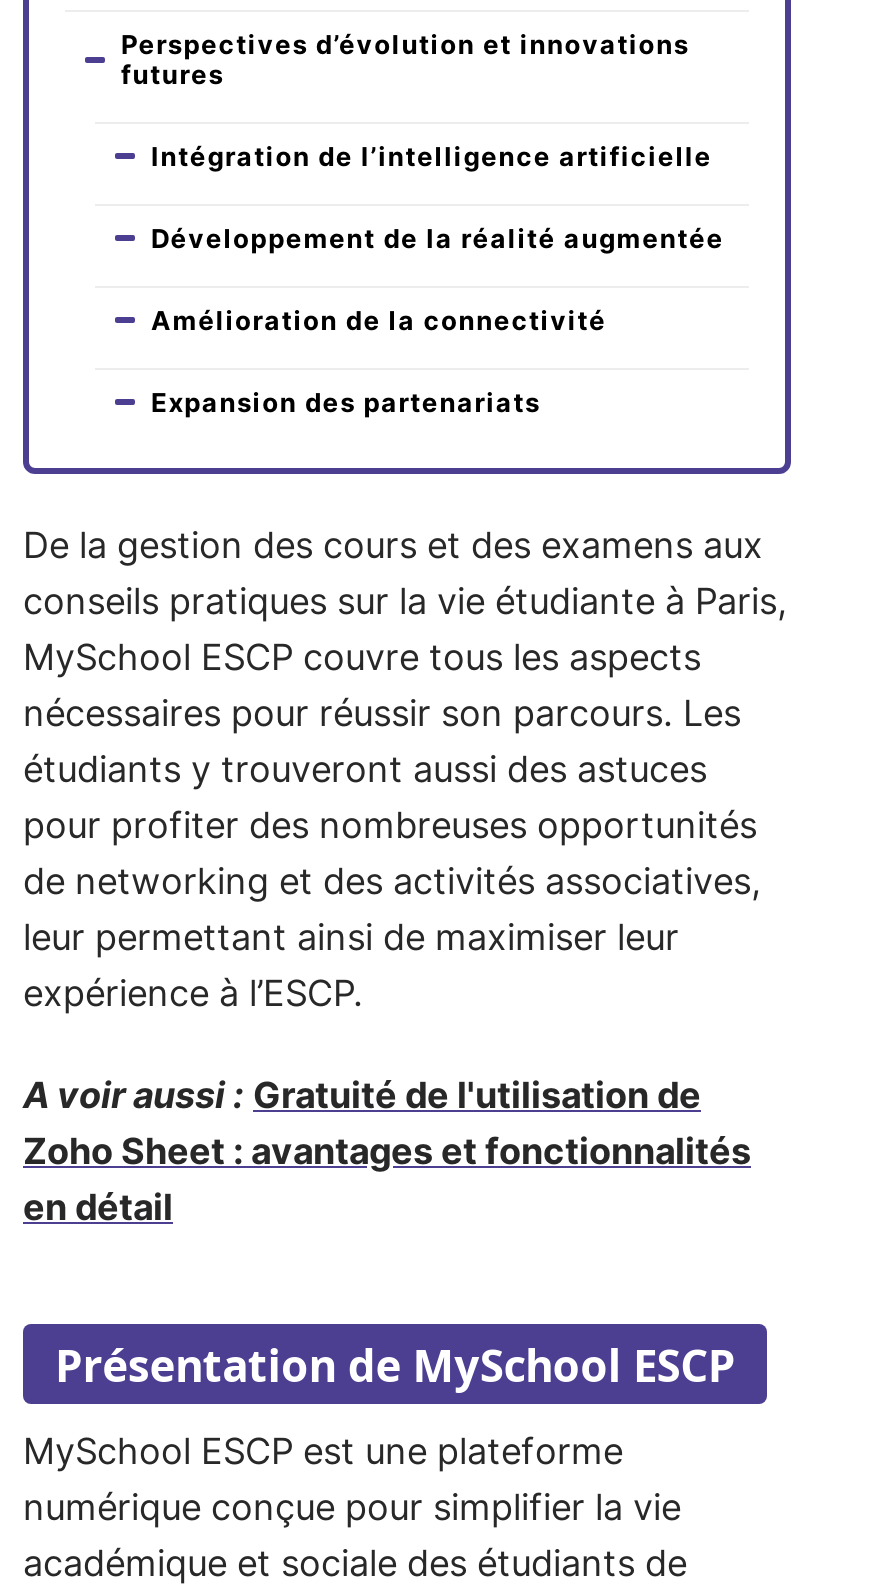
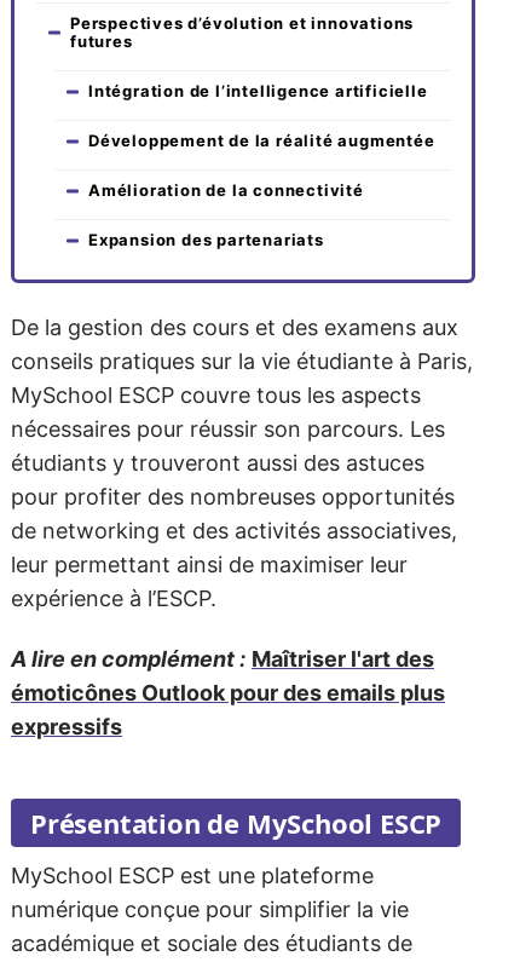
[23,1073,751,1227] A voir aussi : Gratuité de l'utilisation de | Zoho Sheet : avantages et fonctionnalités | en détail -> [11,647,445,740] A lire en complément : Maîtriser l'art des | émoticônes Outlook pour des emails plus | expressifs

